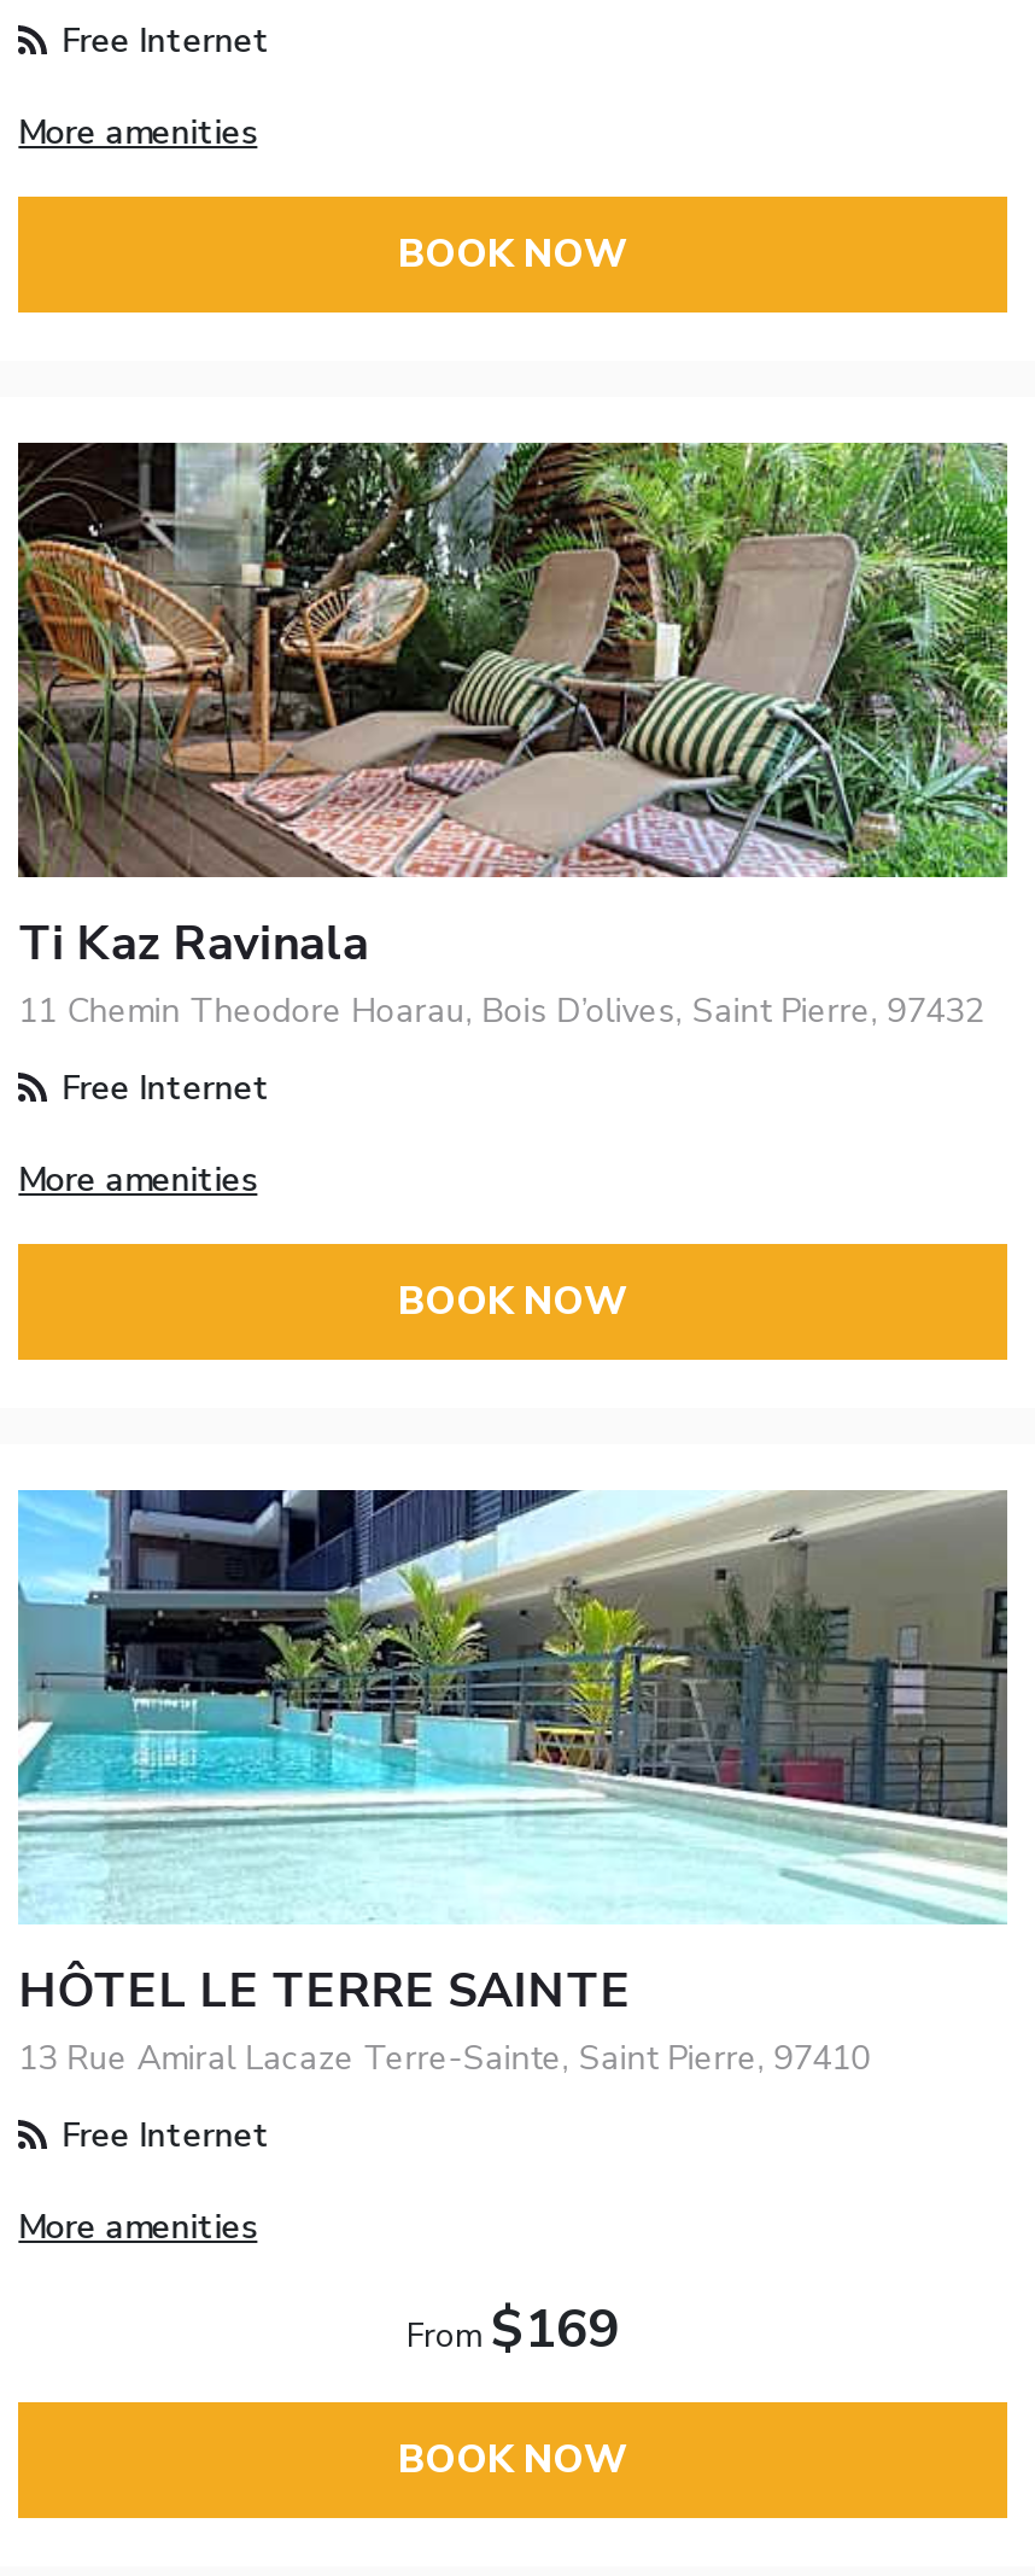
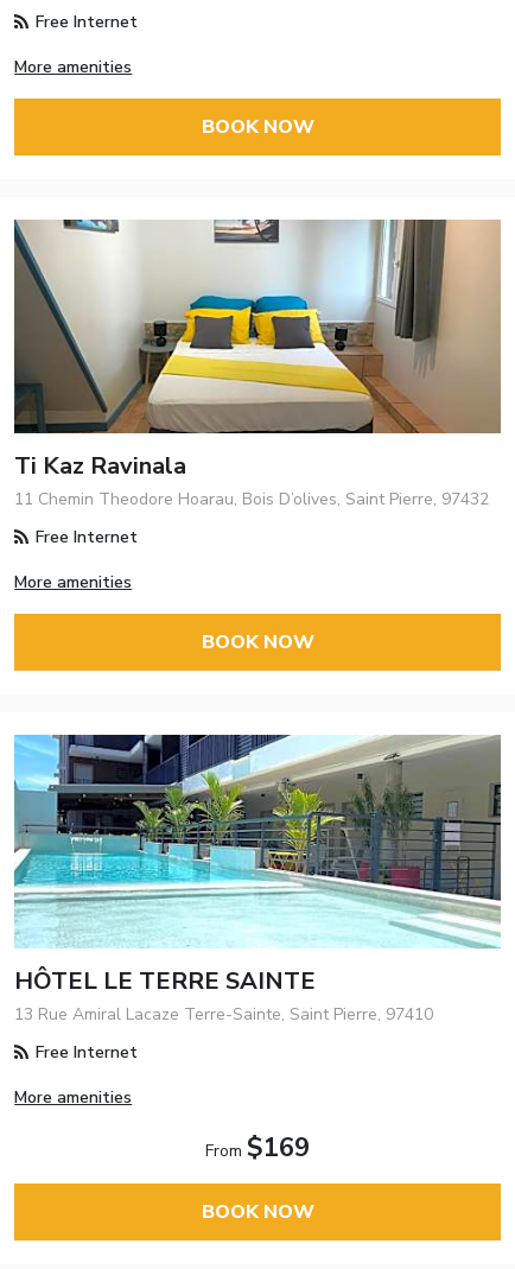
[16,440,1010,880] [image] -> [13,218,502,434] [image]

